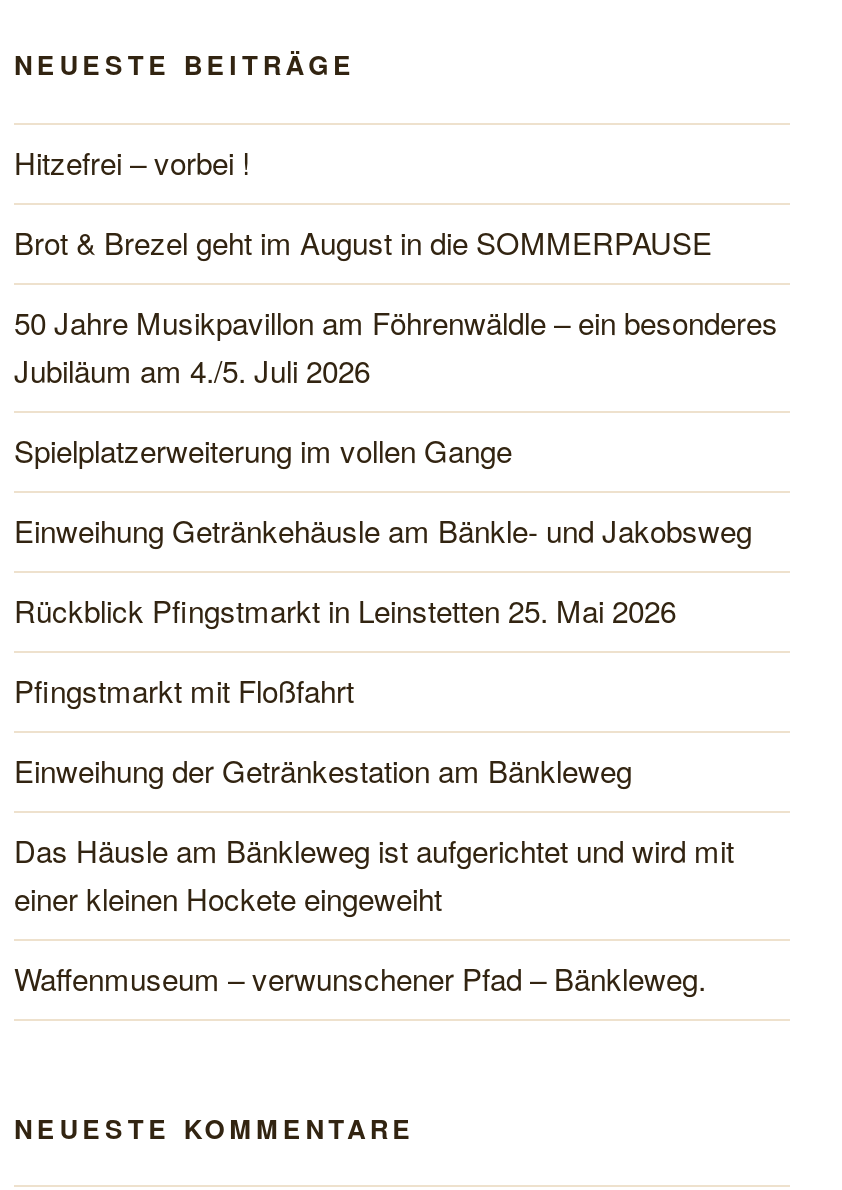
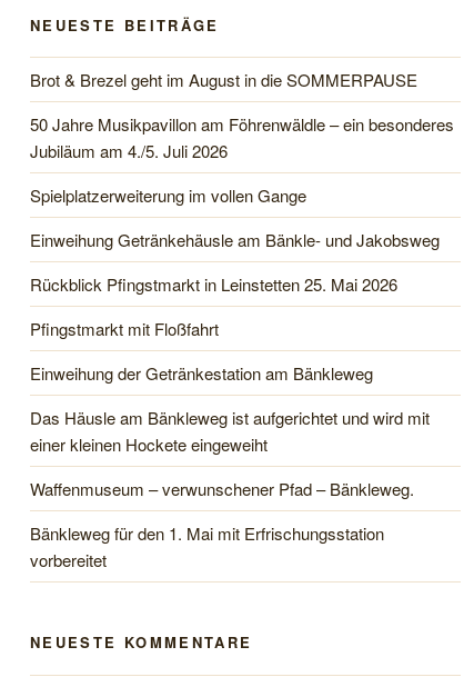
[14,142,250,184] Hitzefrei – vorbei ! -> none
moved [14,222,778,1000] -> [30,68,454,500]: Brot & Brezel geht im August in die SOMMERPAUSE | 50 Jahre Musikpavillon am Föhrenwäldle – ein besonderes | Jubiläum am 4./5. Juli 2026 | ... | einer kleinen Hockete eingeweiht | Waffenmuseum – verwunschener Pfad – Bänkleweg.
none -> [30,521,384,571] Bänkleweg für den 1. Mai mit Erfrischungsstation | vorbereitet

